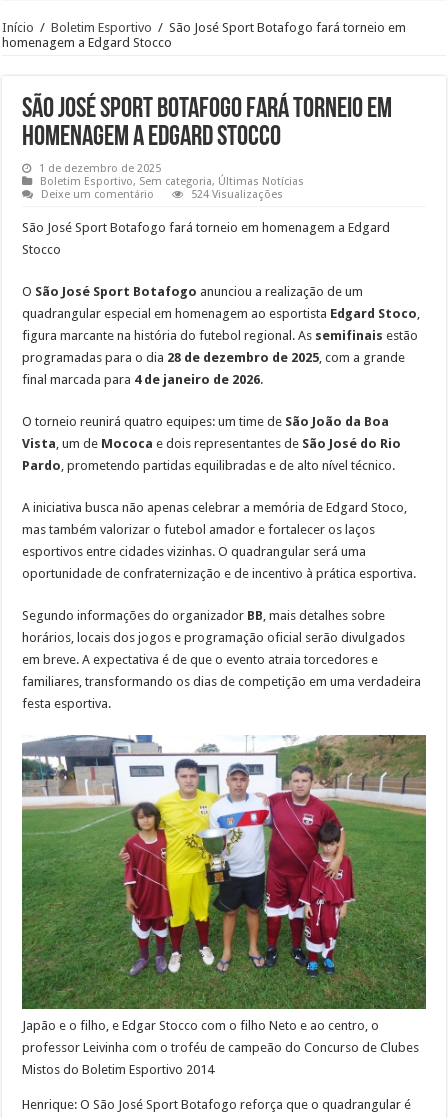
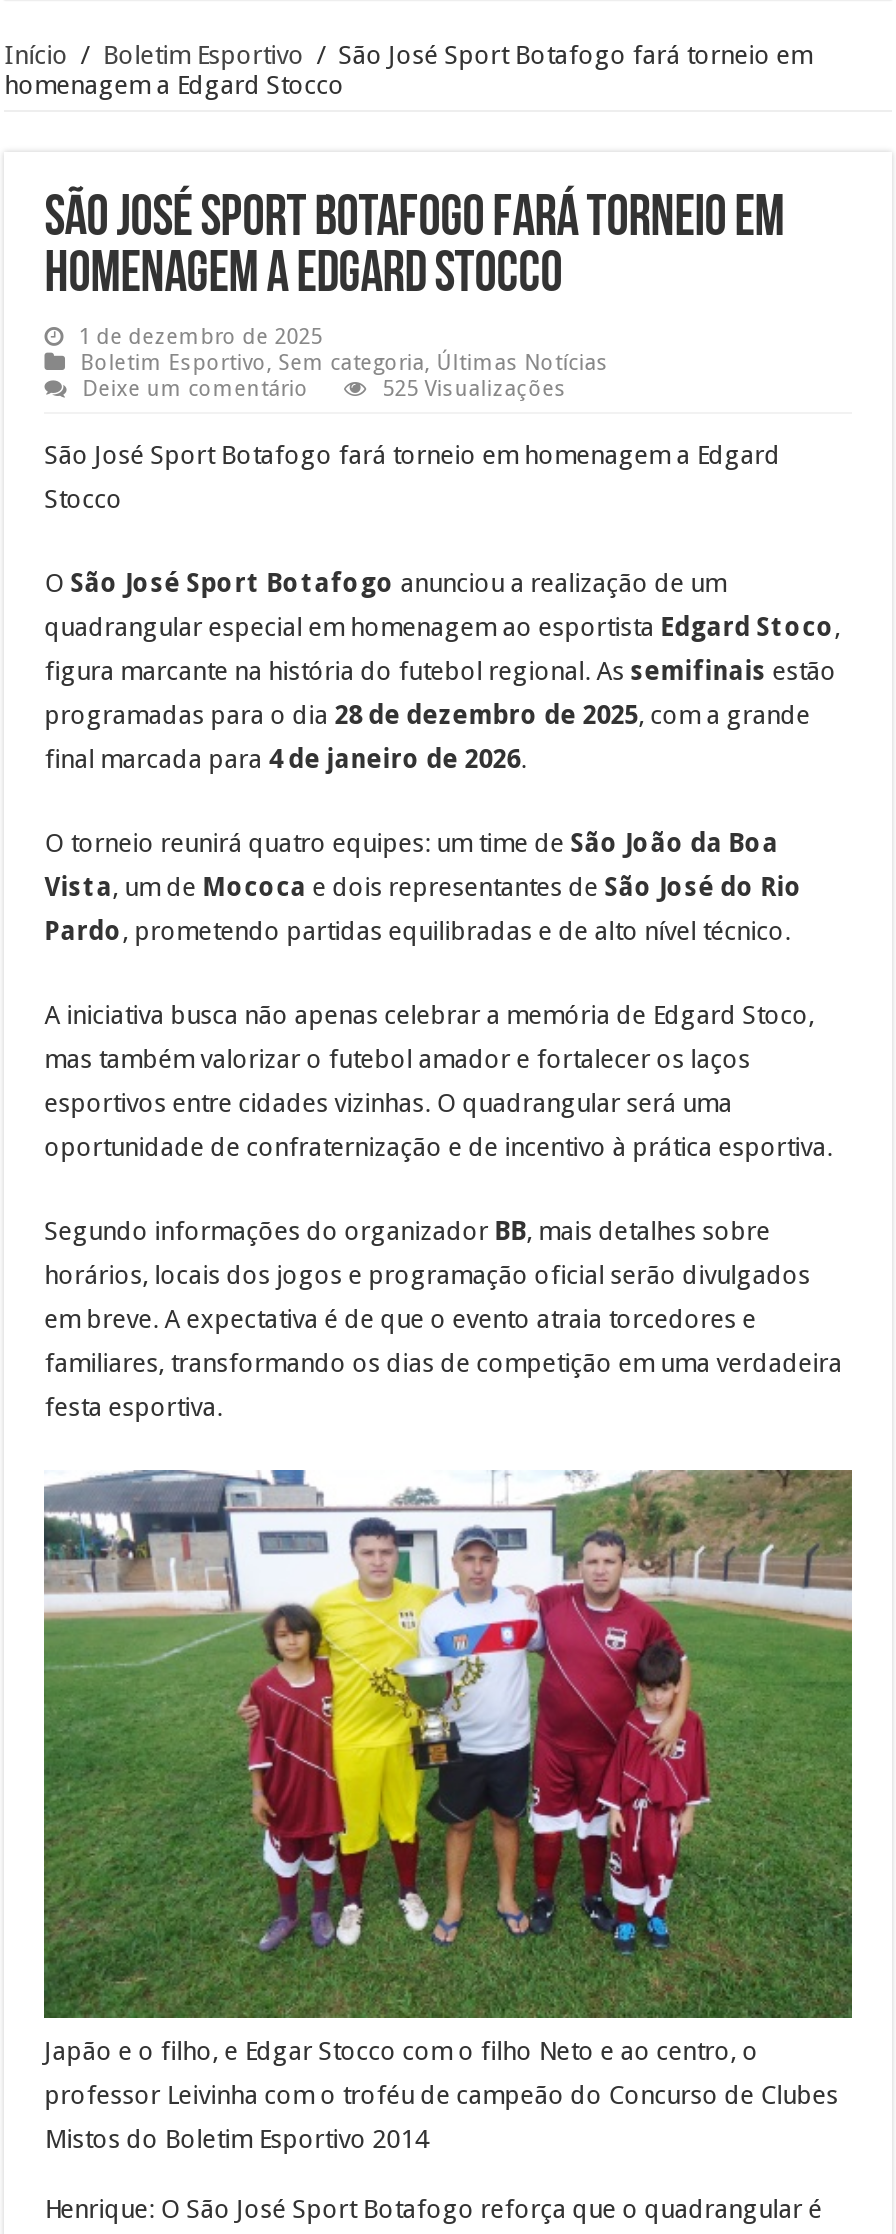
[191,188,283,201] 524 Visualizações -> [382,376,566,402] 525 Visualizações

